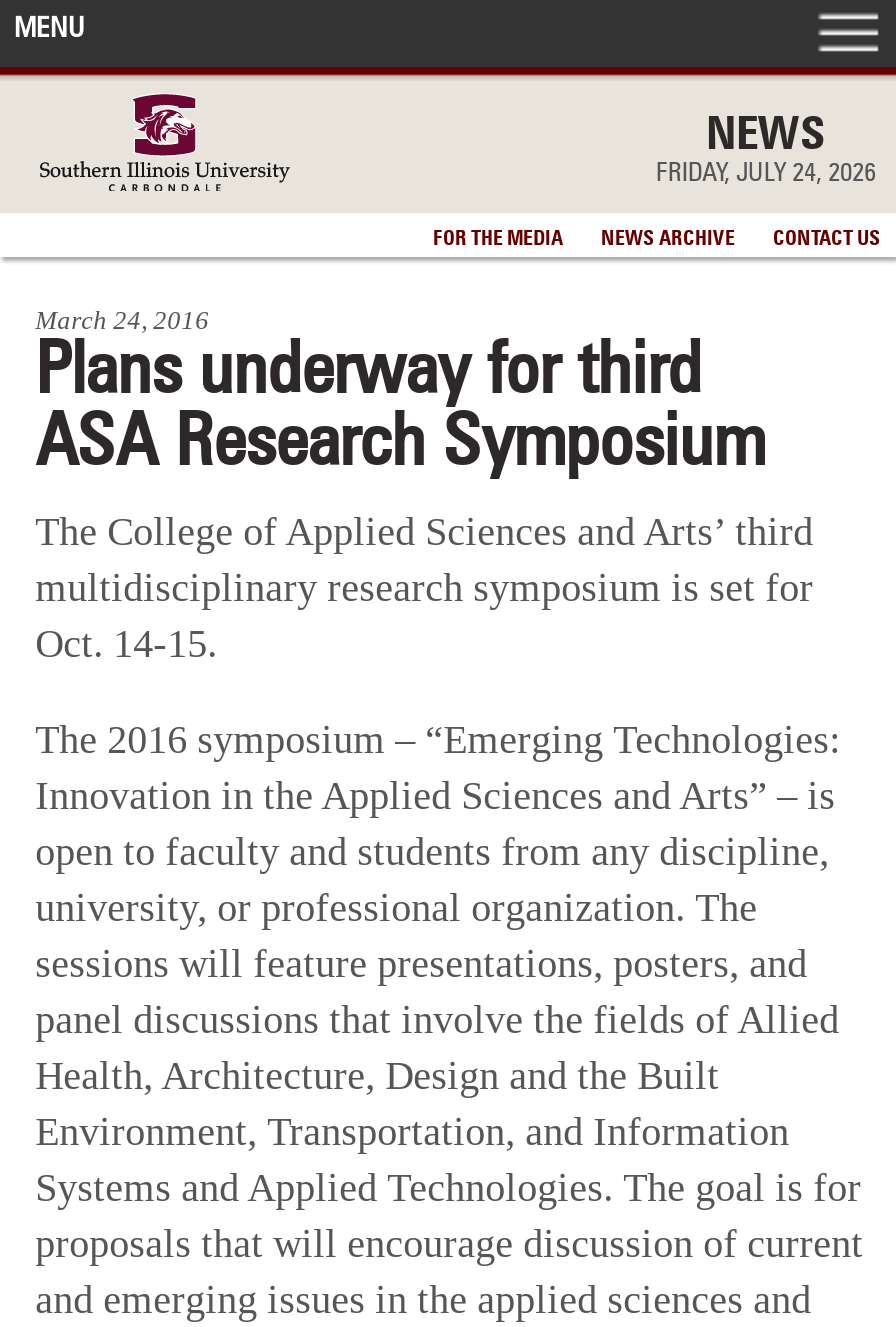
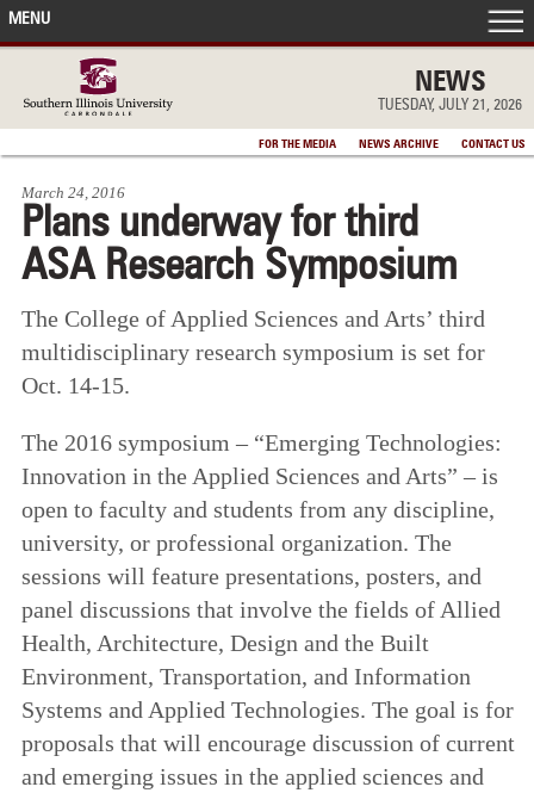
[656,161,876,187] FRIDAY, JULY 24, 2026 -> [378,98,522,114] TUESDAY, JULY 21, 2026

